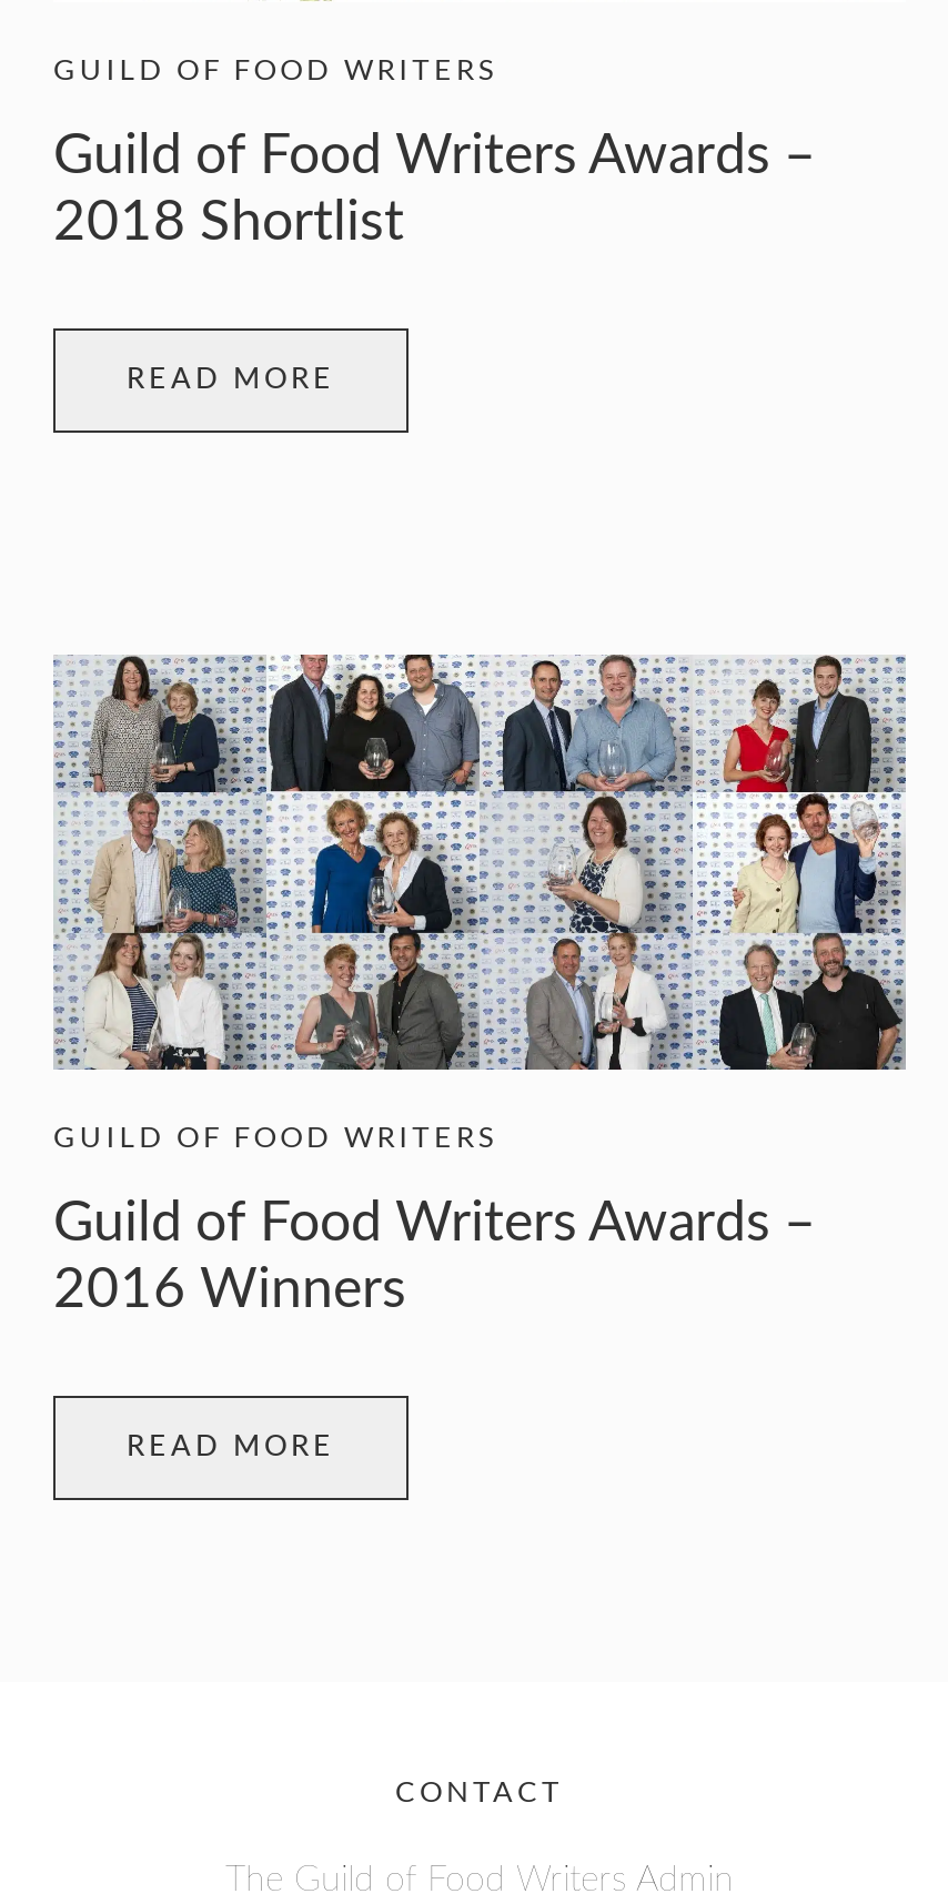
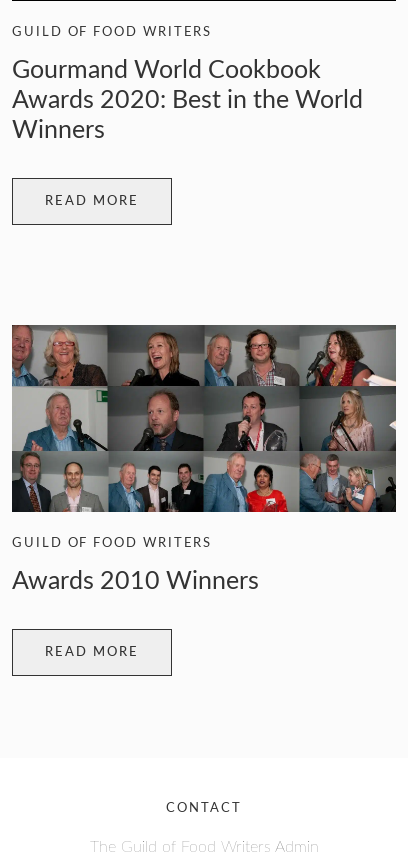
[53,129,817,251] Guild of Food Writers Awards – | 2018 Shortlist -> [12,58,363,143] Gourmand World Cookbook | Awards 2020: Best in the World | Winners
moved [53,366,498,1154] -> [12,195,212,550]: READ MORE | GUILD OF FOOD WRITERS
[53,652,906,1072] [image] -> [11,324,397,513] [image]
[53,1196,817,1318] Guild of Food Writers Awards – | 2016 Winners -> [12,569,259,594] Awards 2010 Winners

